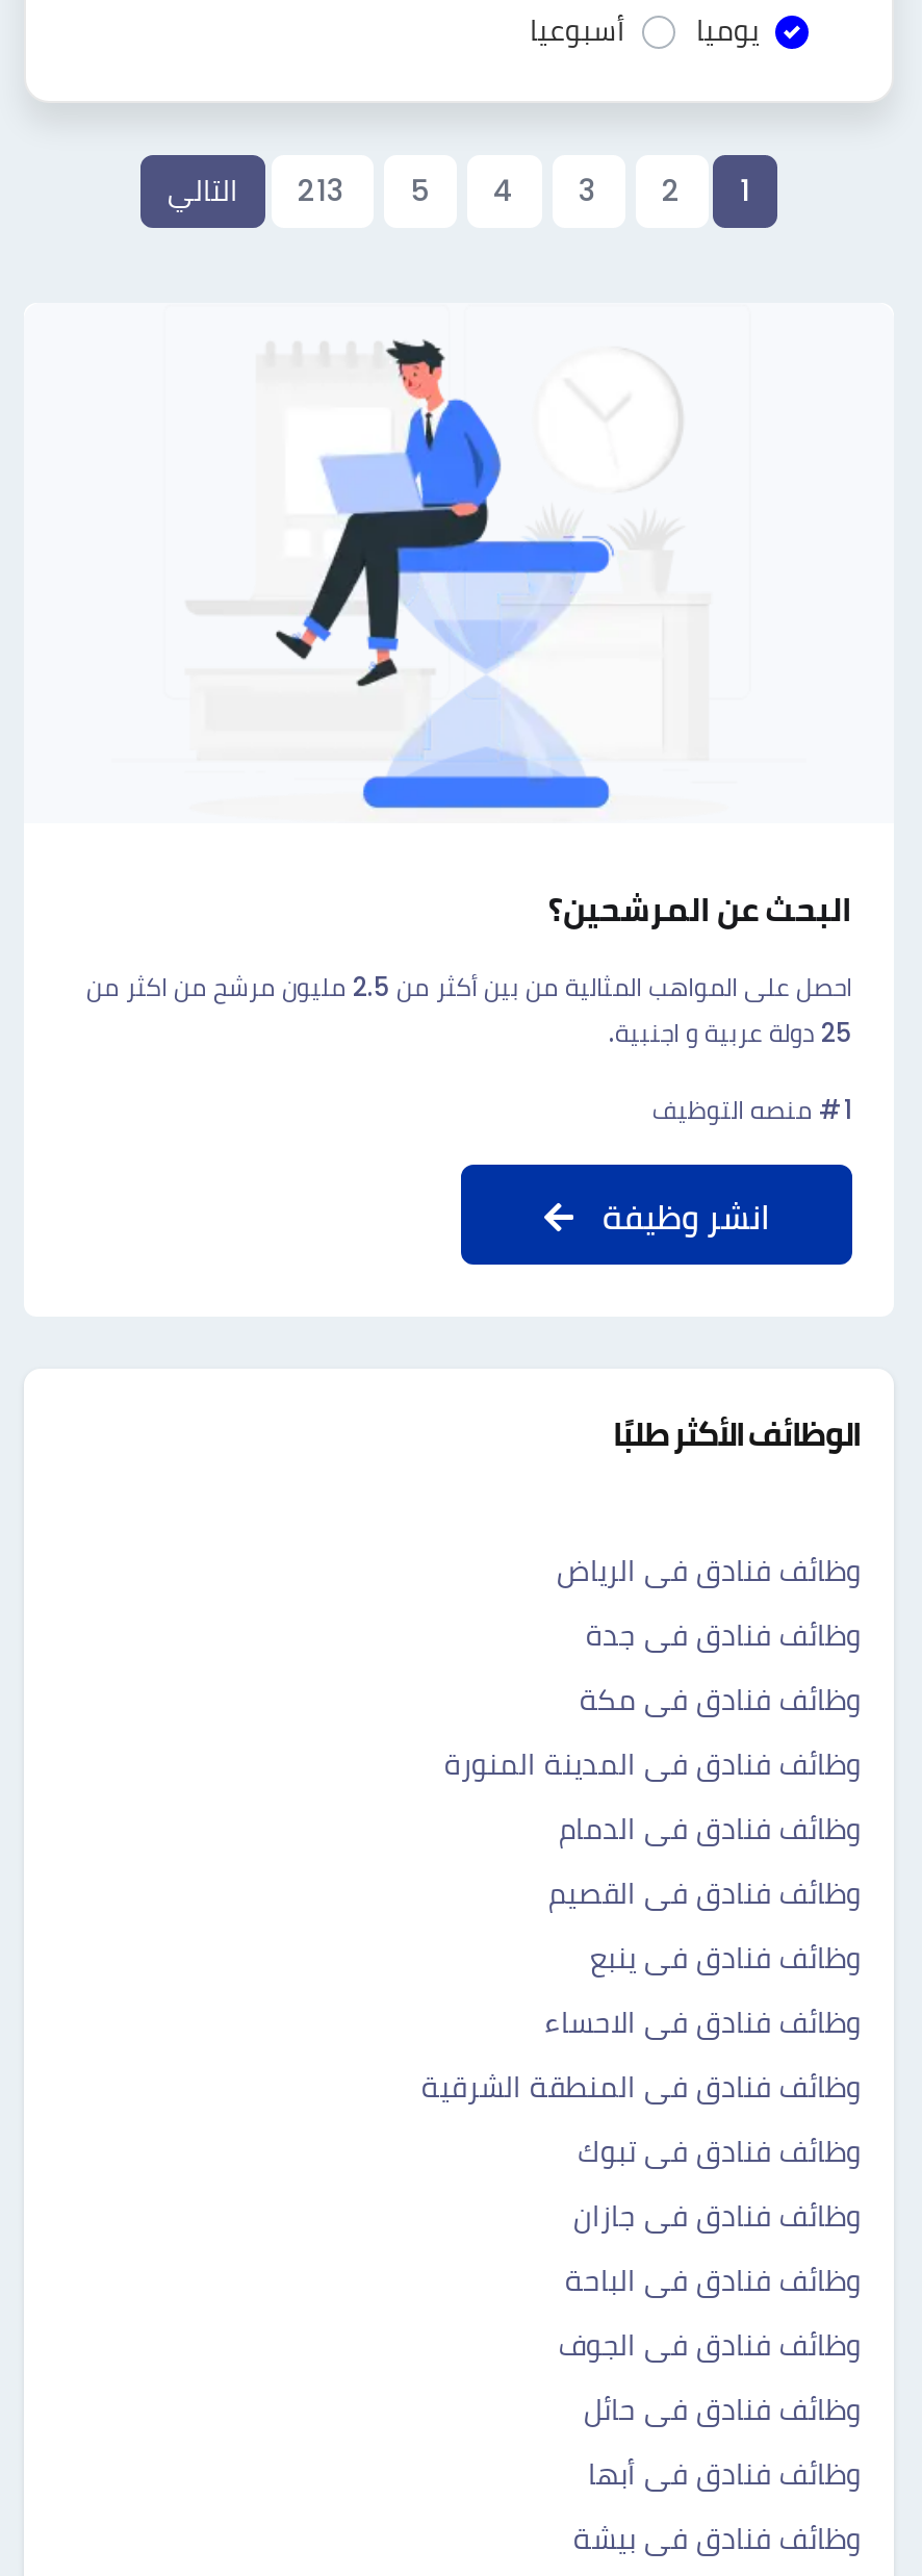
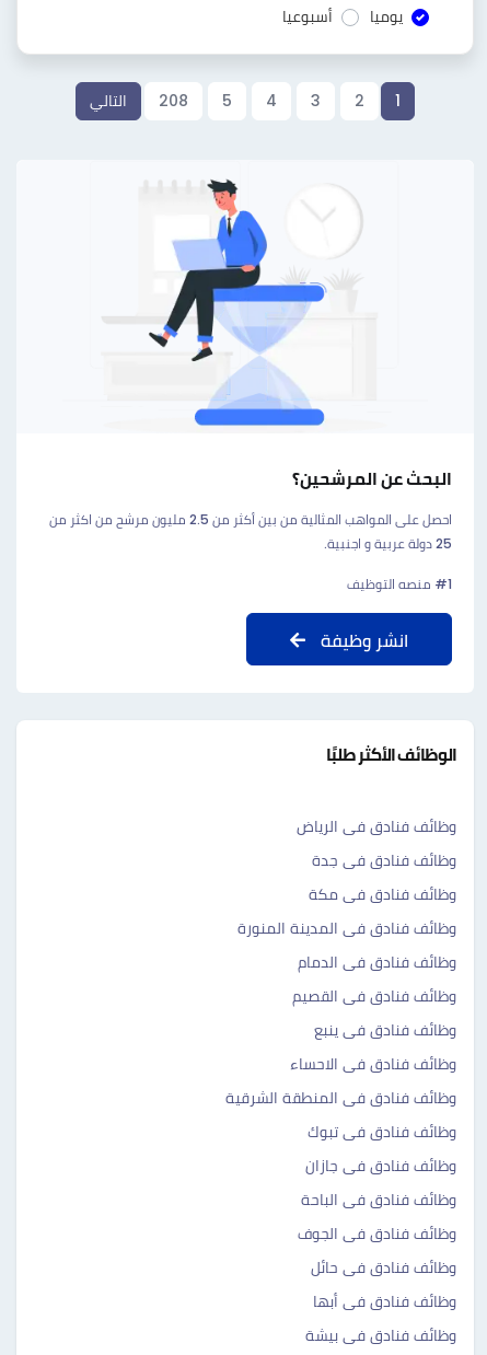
[168,170,750,211] 1 2 3 4 5 213 التالي -> [90,90,401,112] 1 2 3 4 5 208 التالي

